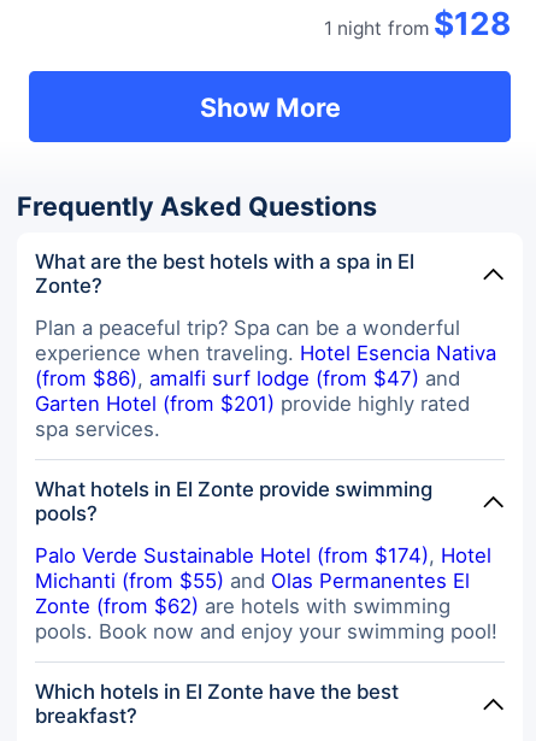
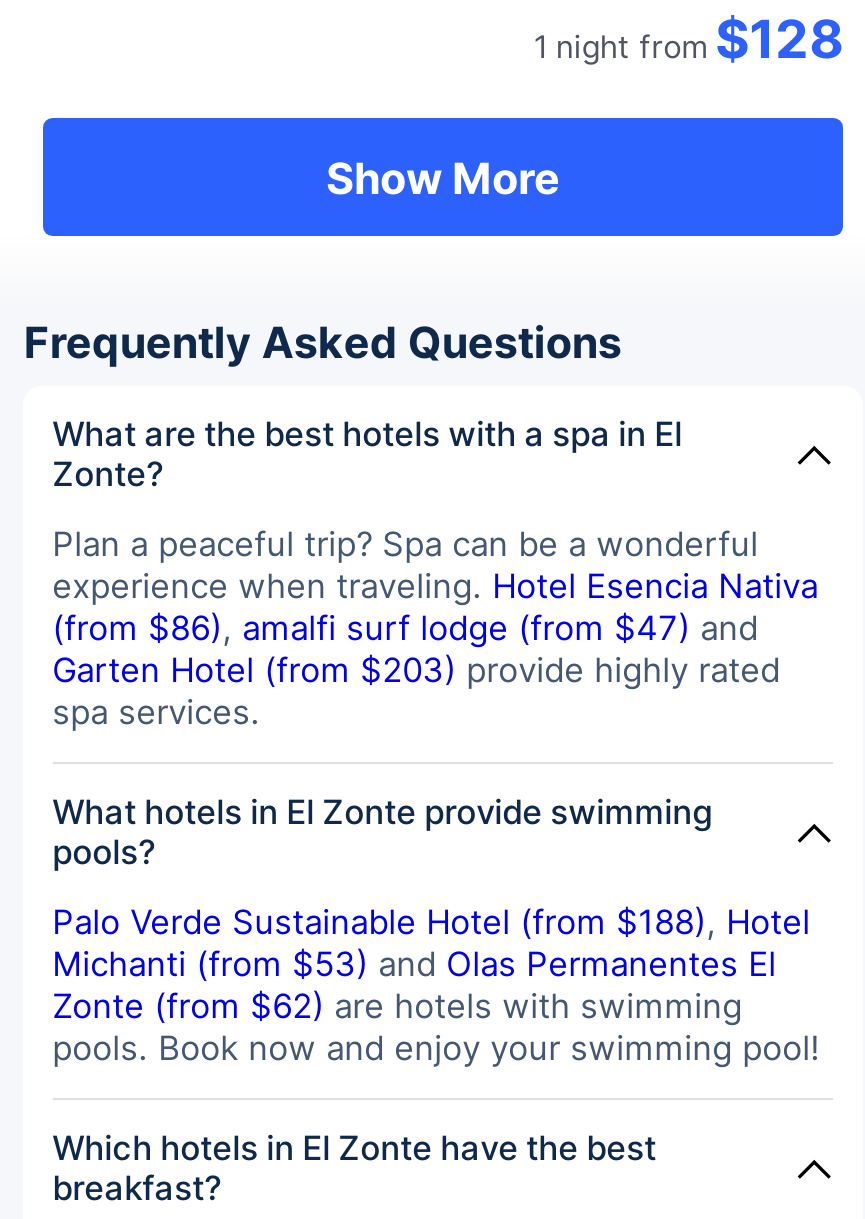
[35,391,469,415] Garten Hotel (from $201) provide highly rated -> [52,649,780,689] Garten Hotel (from $203) provide highly rated
[35,543,491,567] Palo Verde Sustainable Hotel (from $174), Hotel -> [52,901,810,941] Palo Verde Sustainable Hotel (from $188), Hotel
[35,568,469,592] Michanti (from $55) and Olas Permanentes El -> [52,943,776,983] Michanti (from $53) and Olas Permanentes El

